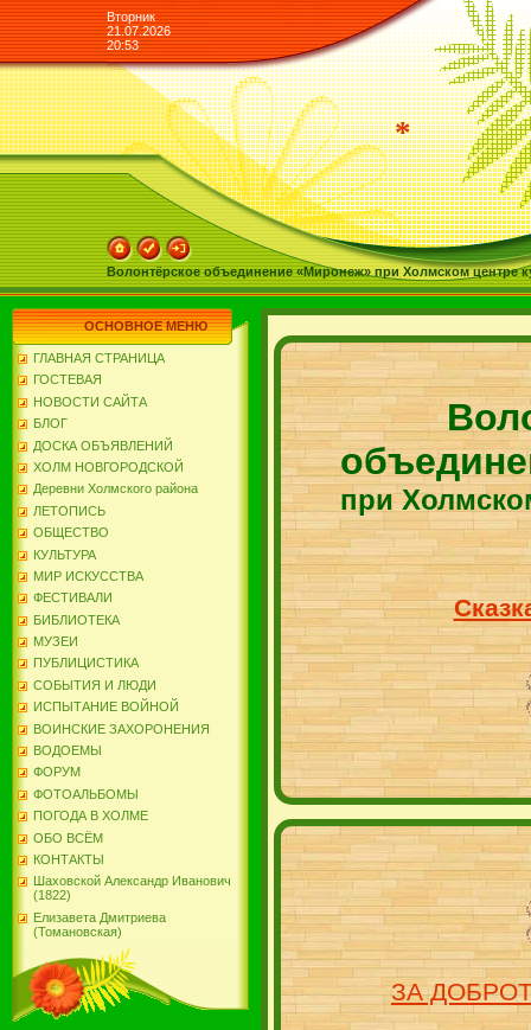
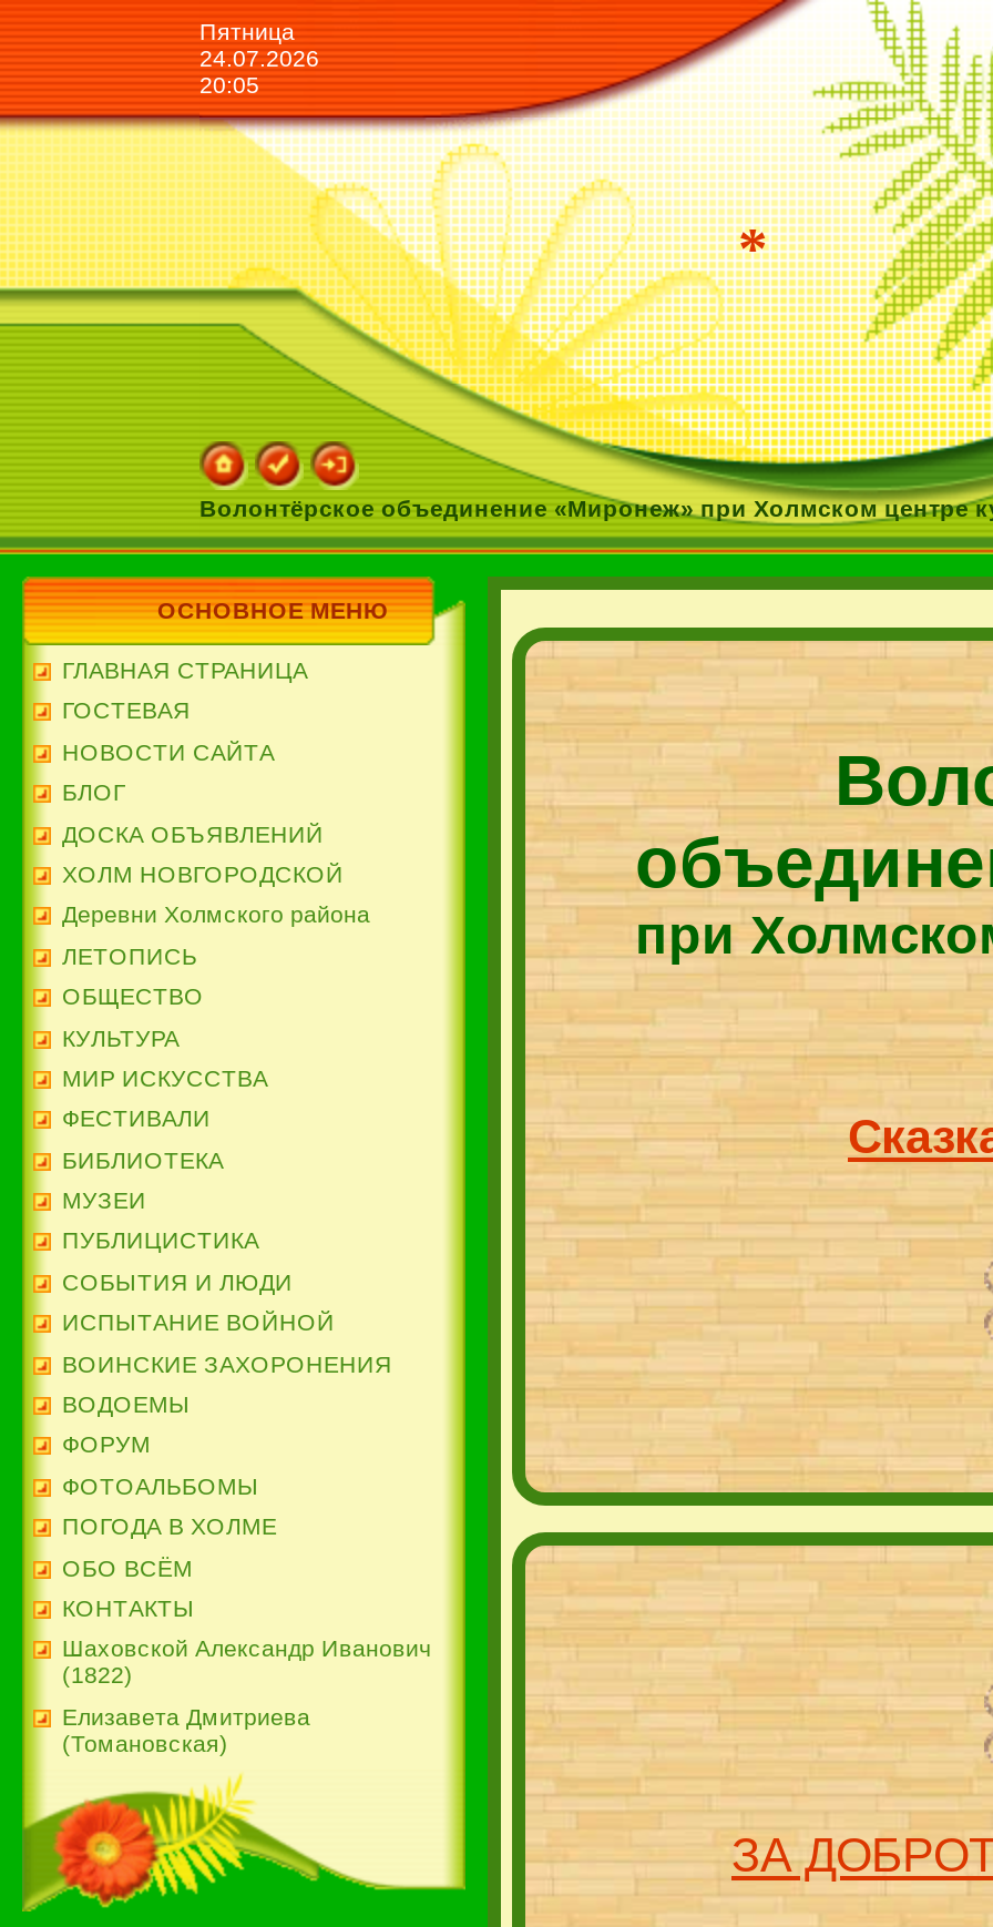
[107,9,171,52] Вторник | 21.07.2026 | 20:53 -> [199,18,319,98] Пятница | 24.07.2026 | 20:05

